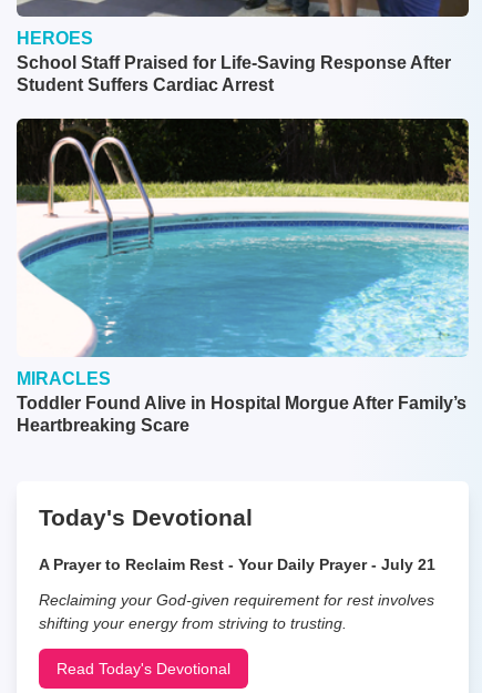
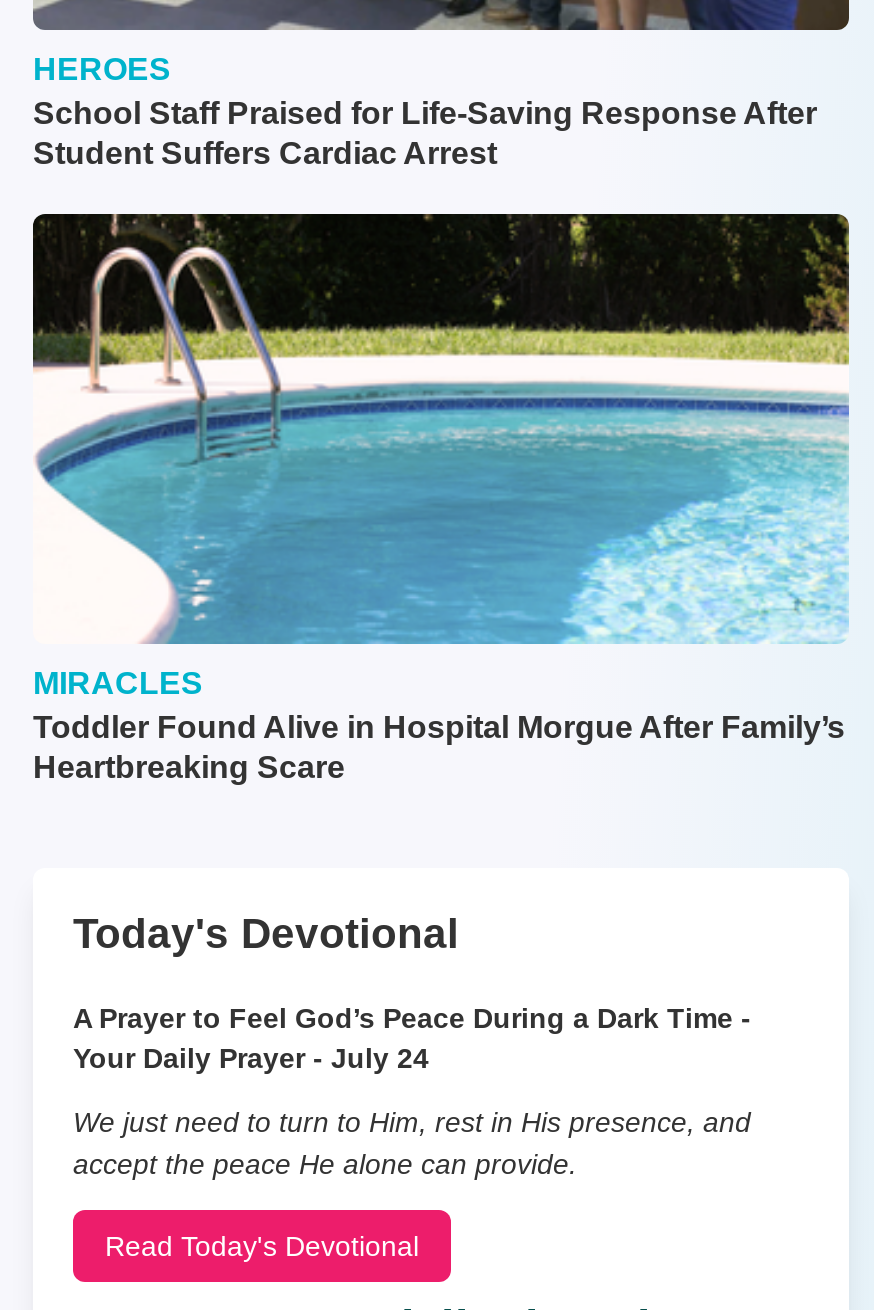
[39,555,435,573] A Prayer to Reclaim Rest - Your Daily Prayer - July 21 -> [73,1001,751,1073] A Prayer to Feel God’s Peace During a Dark Time - | Your Daily Prayer - July 24
[39,591,434,632] Reclaiming your God-given requirement for rest involves | shifting your energy from striving to trusting. -> [73,1105,751,1179] We just need to turn to Him, rest in His presence, and | accept the peace He alone can provide.

